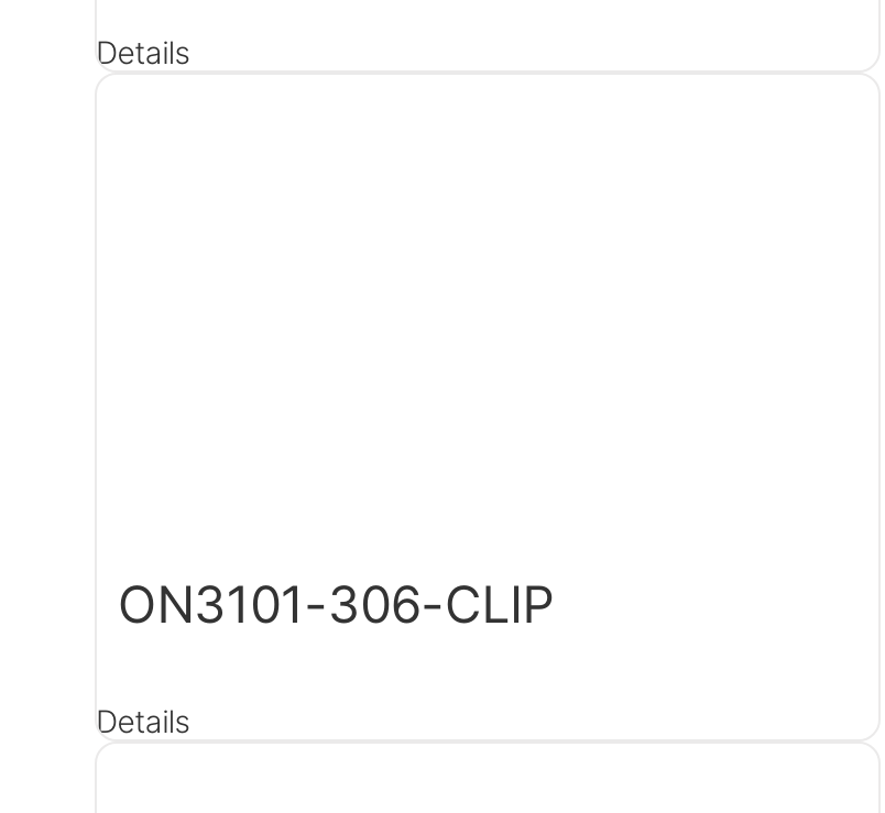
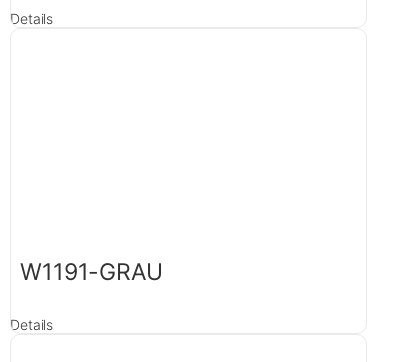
[118,573,555,635] ON3101-306-CLIP -> [20,258,163,286] W1191-GRAU

